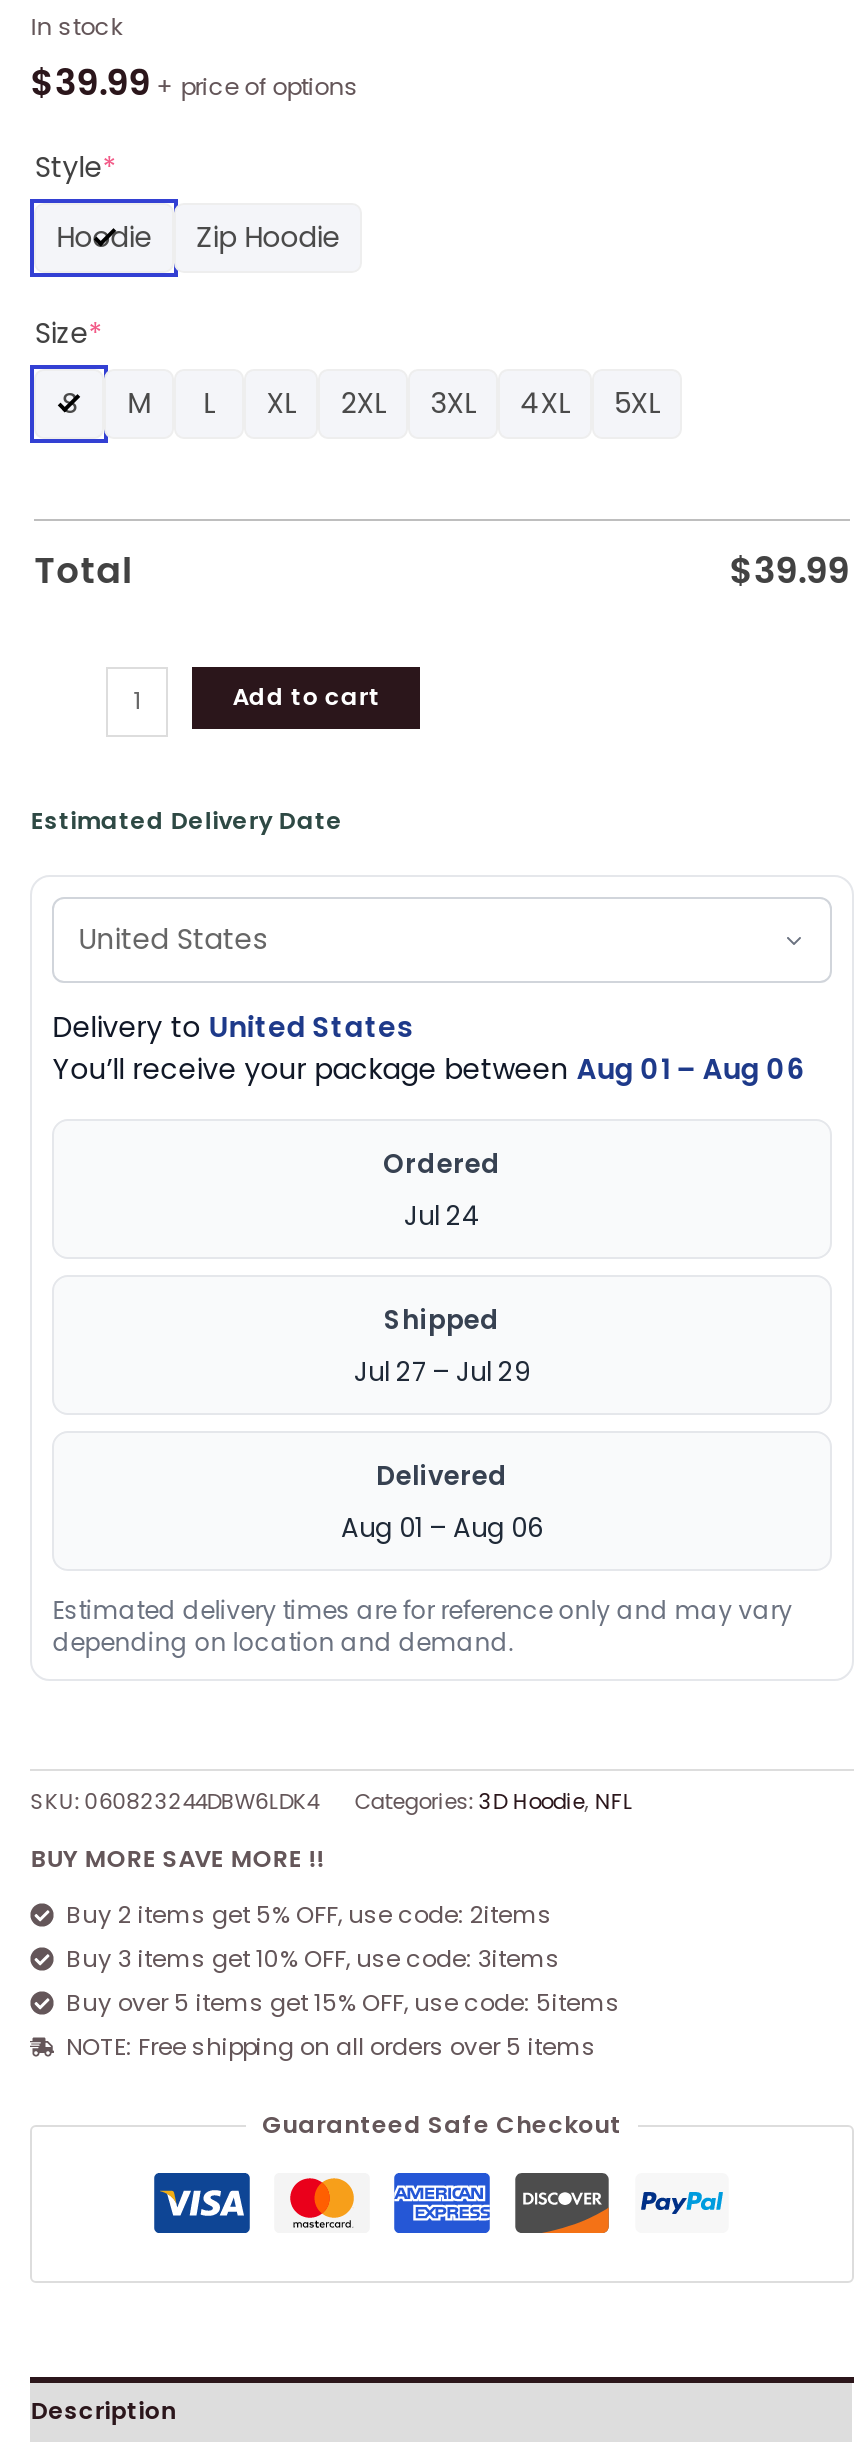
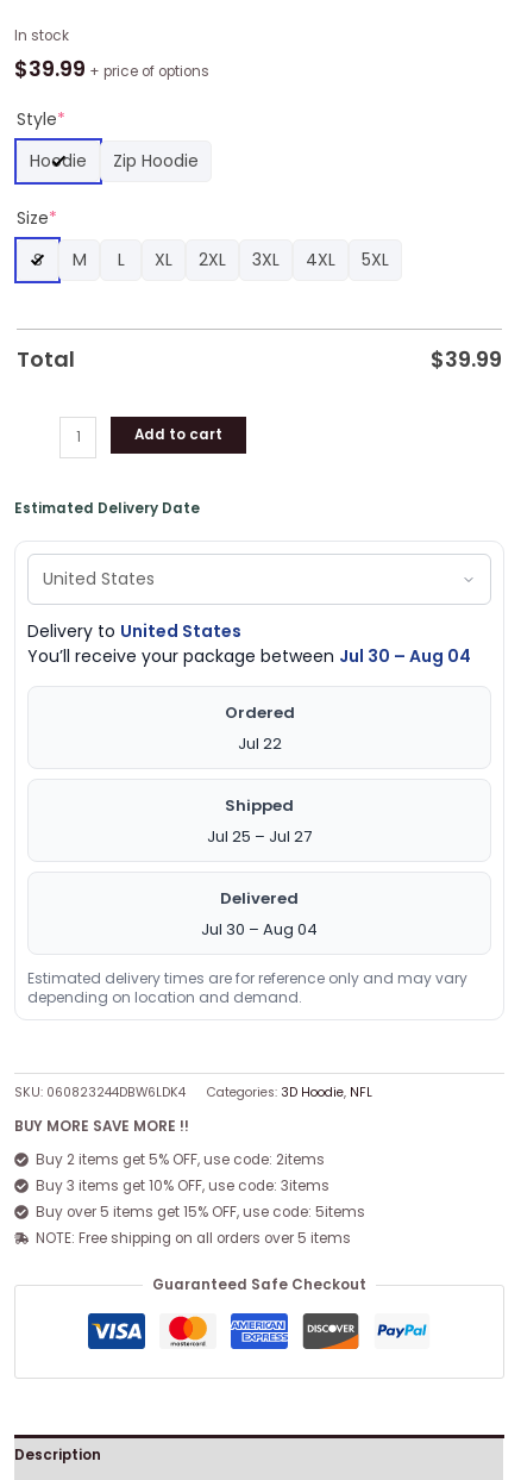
[52,1050,804,1090] You’ll receive your package between Aug 01 – Aug 06 -> [28,645,471,668] You’ll receive your package between Jul 30 – Aug 04
[404,1198,480,1236] Jul 24 -> [237,733,281,755] Jul 22
[354,1354,530,1392] Jul 27 – Jul 29 -> [207,825,312,848] Jul 25 – Jul 27
[341,1510,543,1548] Aug 01 – Aug 06 -> [201,918,318,941] Jul 30 – Aug 04

